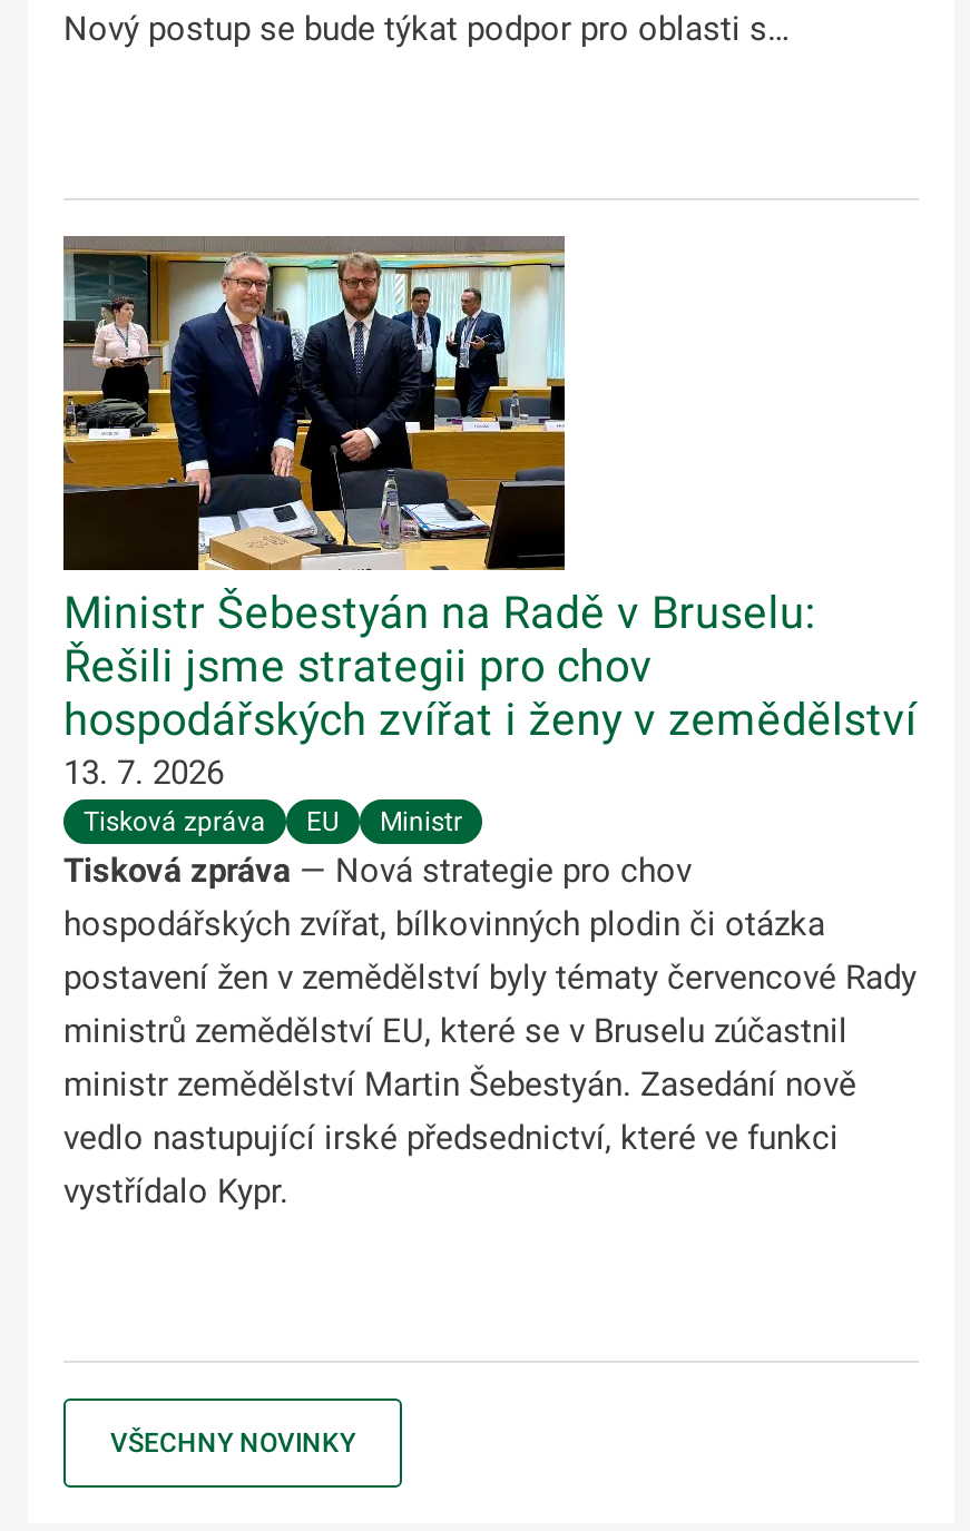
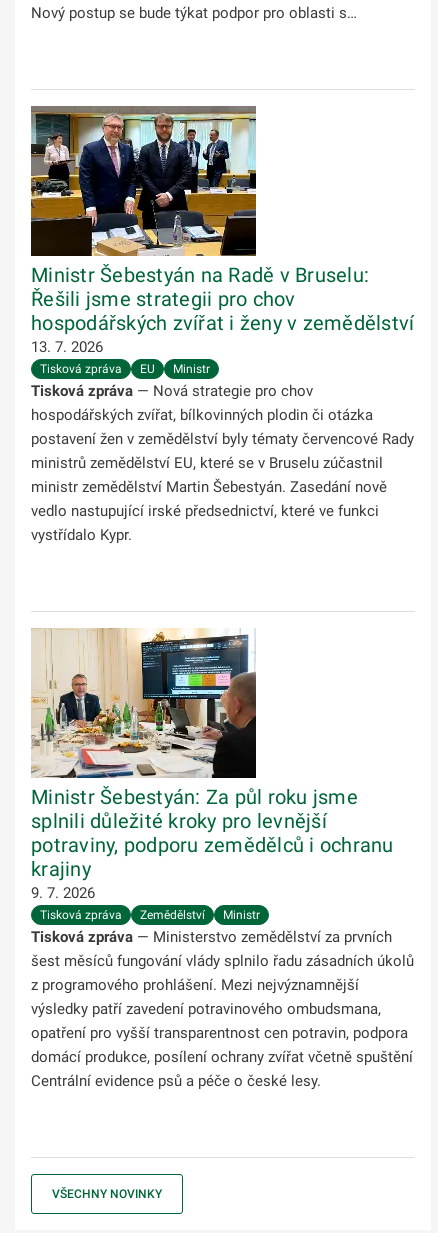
none -> [31,628,414,1090] [image] | Ministr Šebestyán: Za půl roku jsme | splnili důležité kroky pro levnější | potraviny, podporu zemědělců i ochranu | krajiny | 9. 7. 2026 | Tisková zpráva | Zemědělství | Ministr | Tisková zpráva — Ministerstvo zemědělství za prvních | šest měsíců fungování vlády splnilo řadu zásadních úkolů | z programového prohlášení. Mezi nejvýznamnější | výsledky patří zavedení potravinového ombudsmana, | opatření pro vyšší transparentnost cen potravin, podpora | domácí produkce, posílení ochrany zvířat včetně spuštění | Centrální evidence psů a péče o české lesy.

